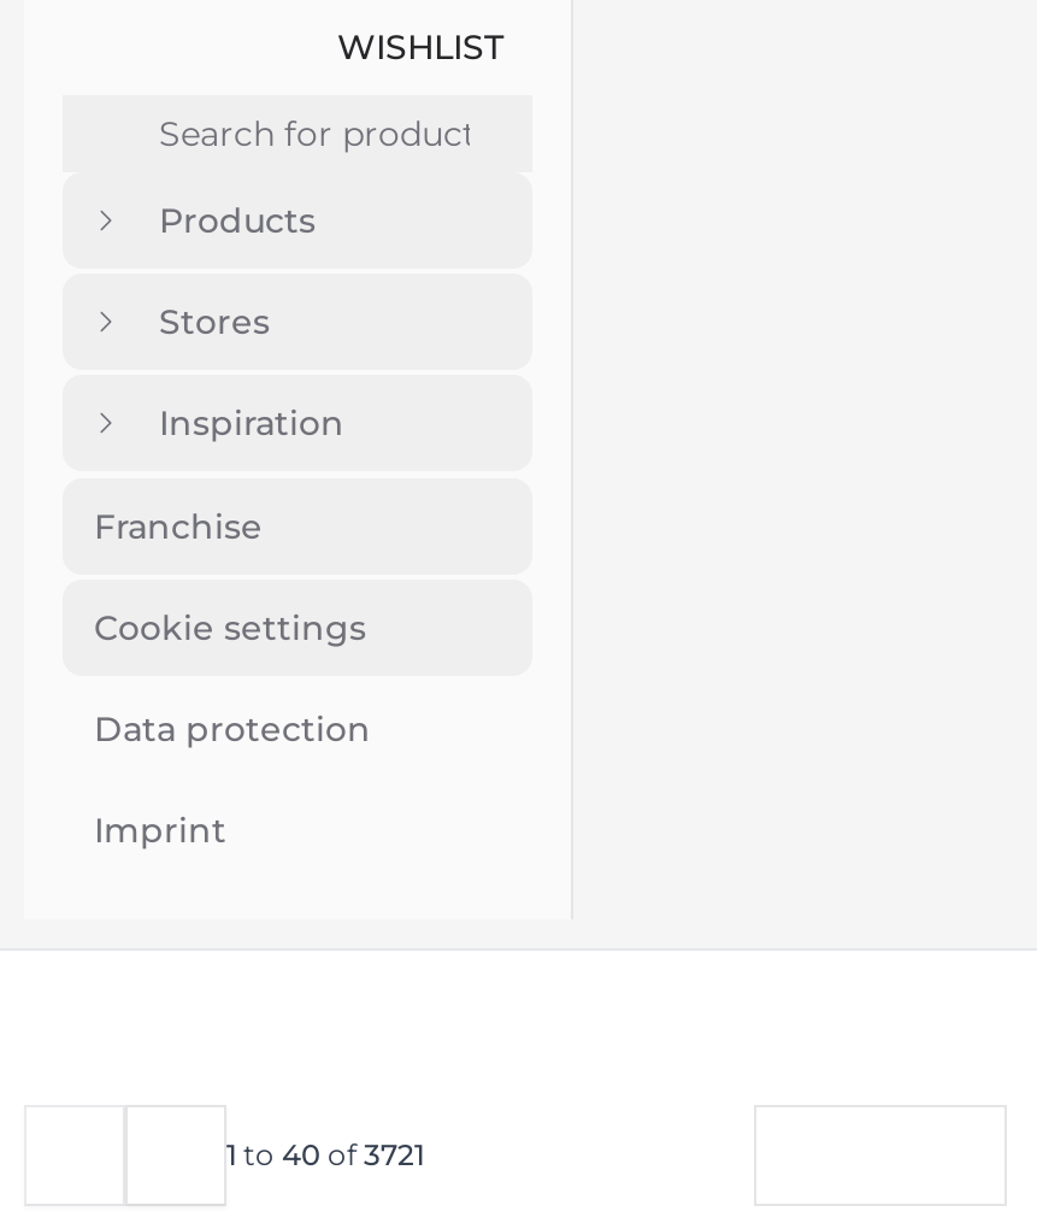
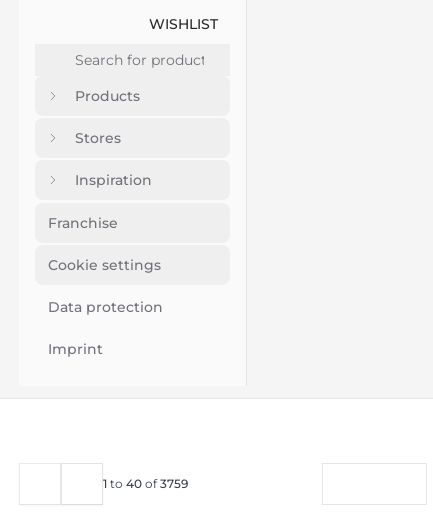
[226,1136,424,1172] 1 to 40 of3721 -> [103,476,188,491] 1 to 40 of3759

